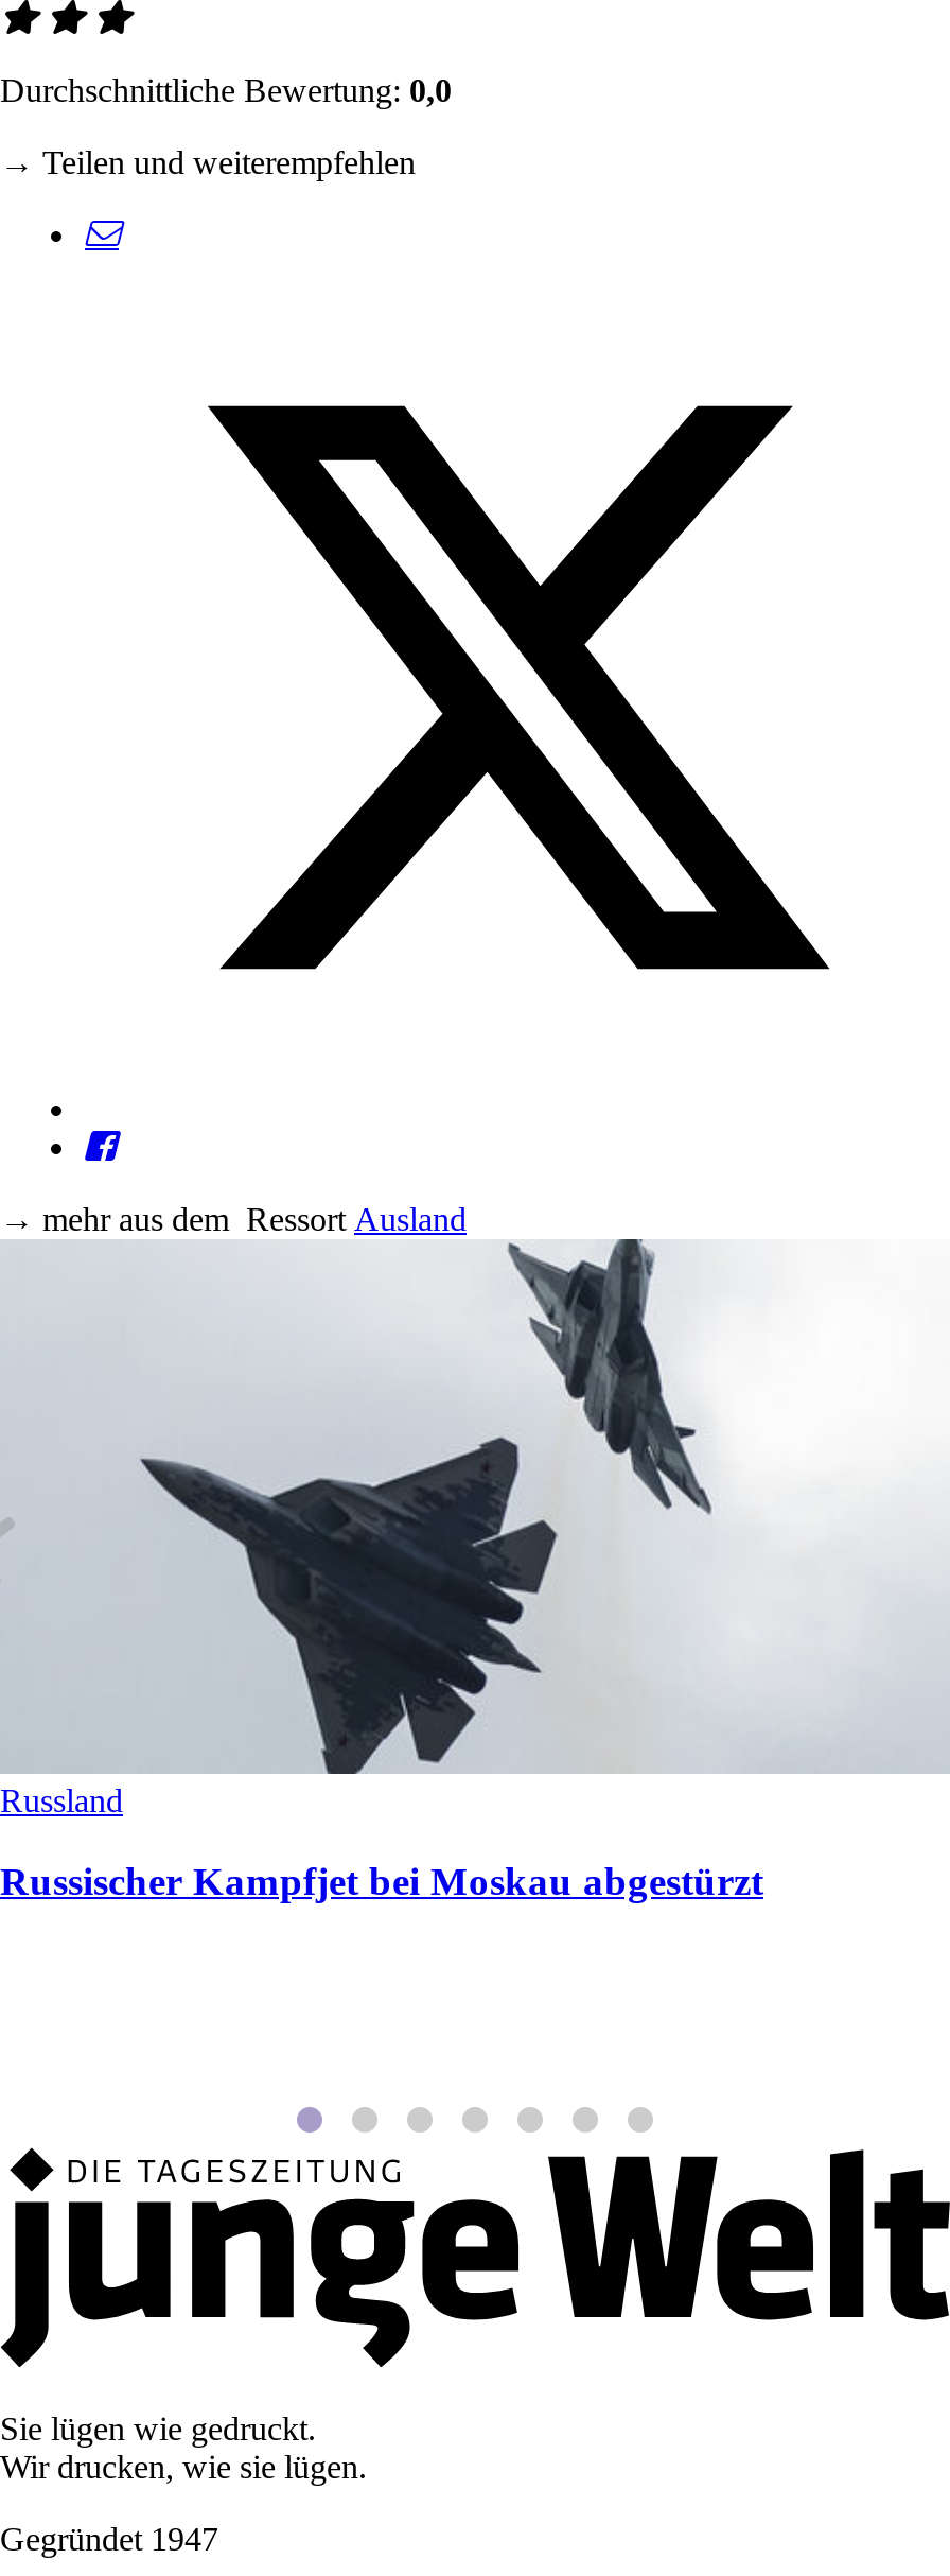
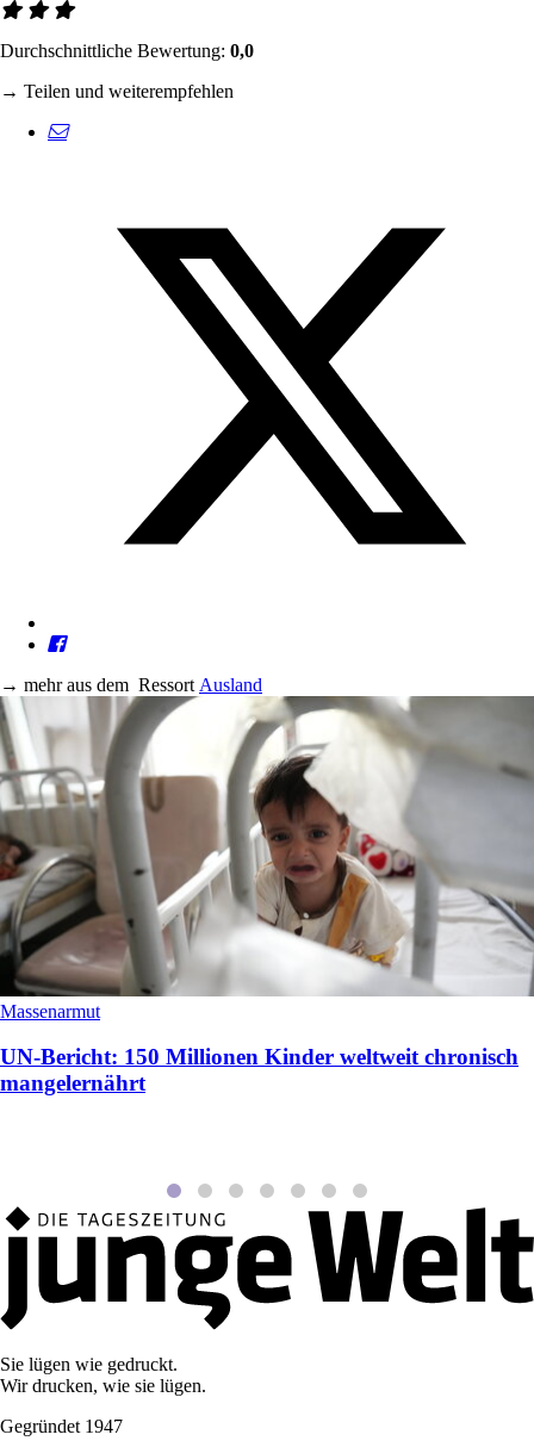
[0,1239,944,1818] [image] | Russland -> [0,695,530,1021] [image] | Massenarmut
[0,1860,763,1904] Russischer Kampfjet bei Moskau abgestürzt -> [0,1045,519,1096] UN-Bericht: 150 Millionen Kinder weltweit chronisch | mangelernährt

